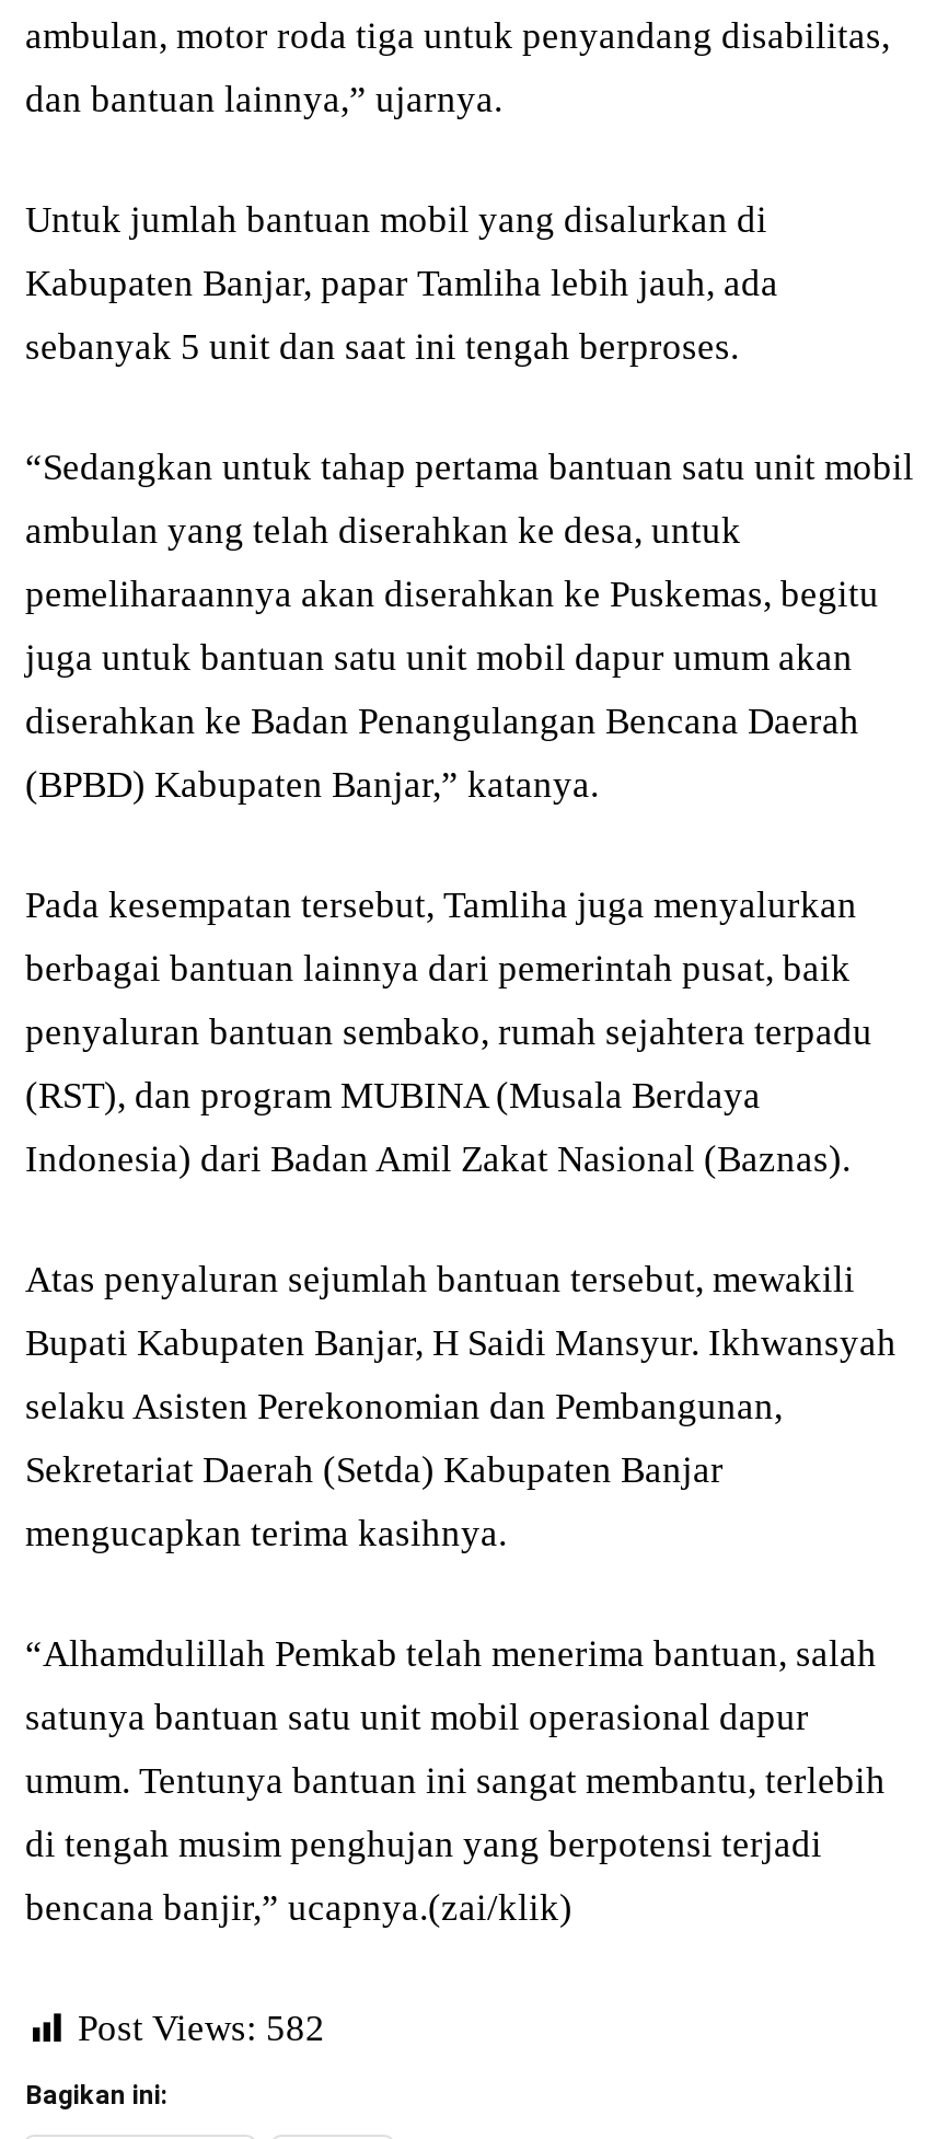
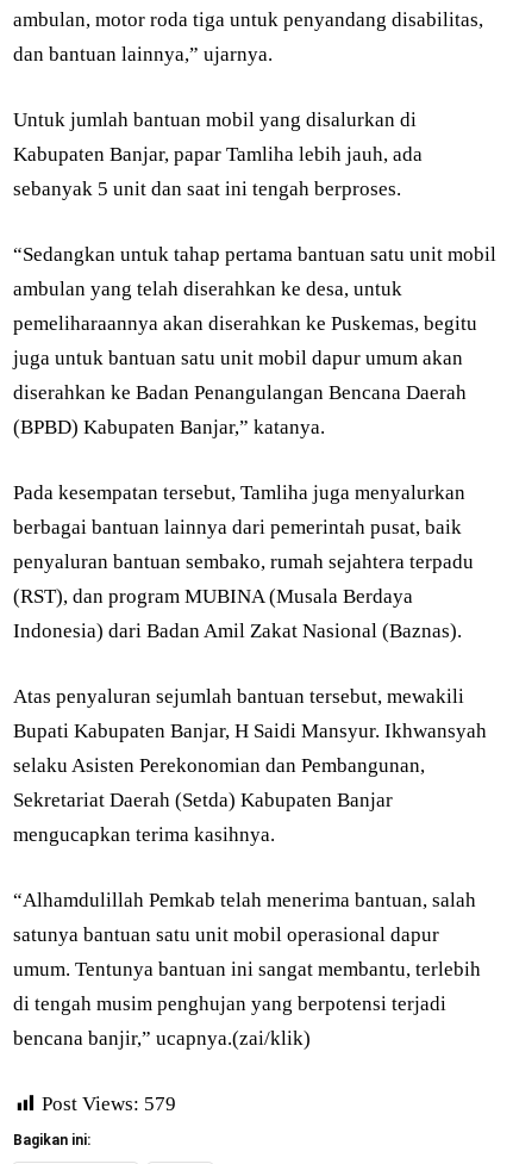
[78,2008,325,2049] Post Views: 582 -> [42,1093,176,1115] Post Views: 579

